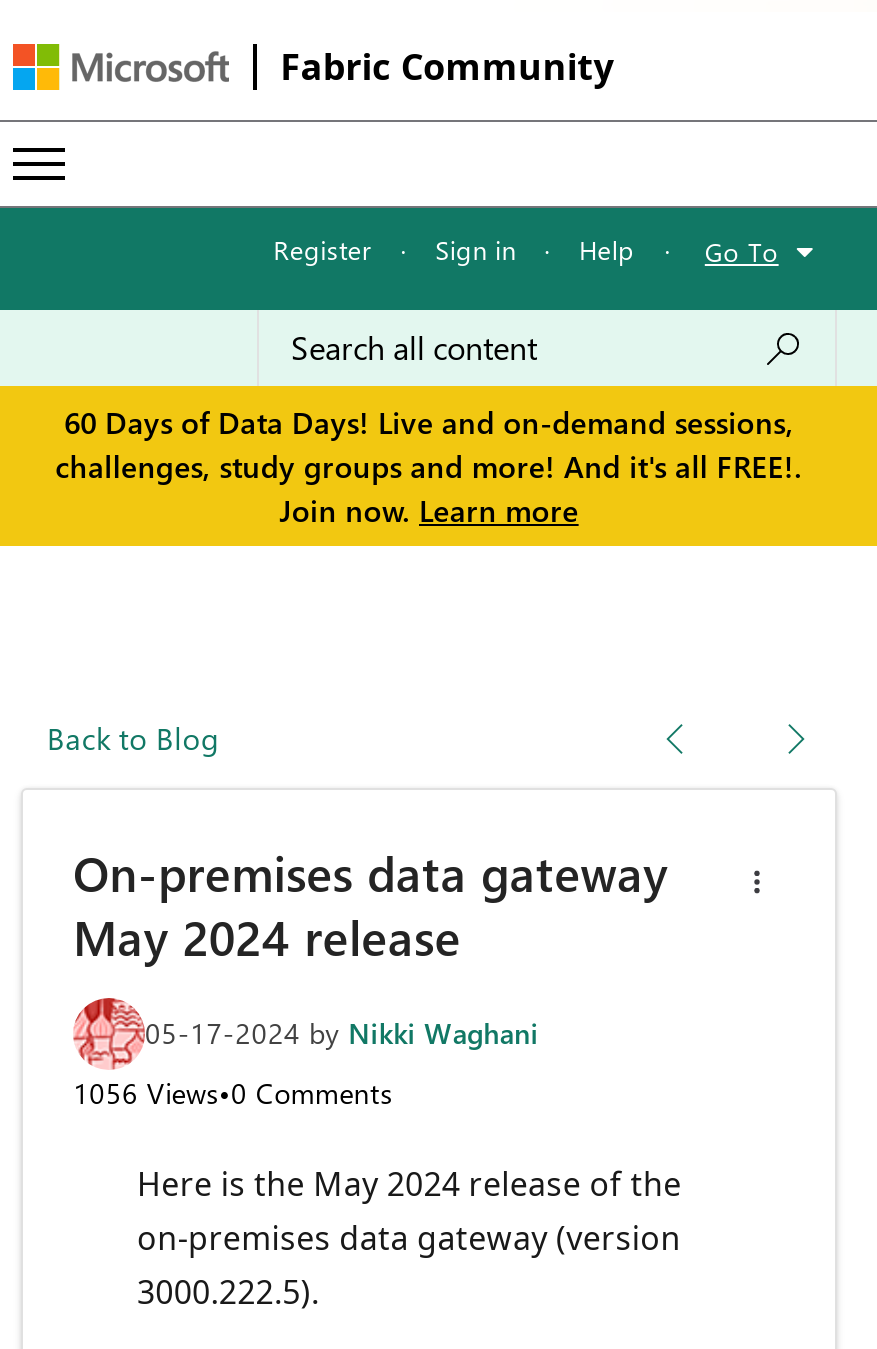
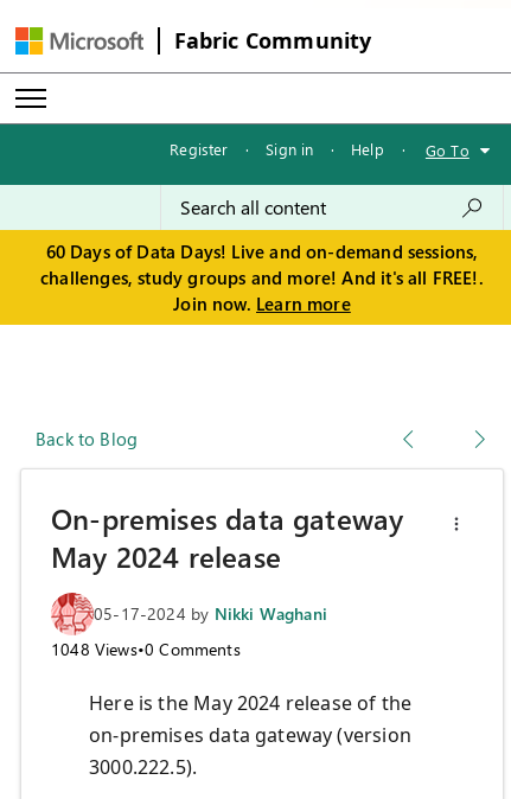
[73,1075,393,1113] 1056 Views•0 Comments -> [51,638,240,661] 1048 Views•0 Comments

